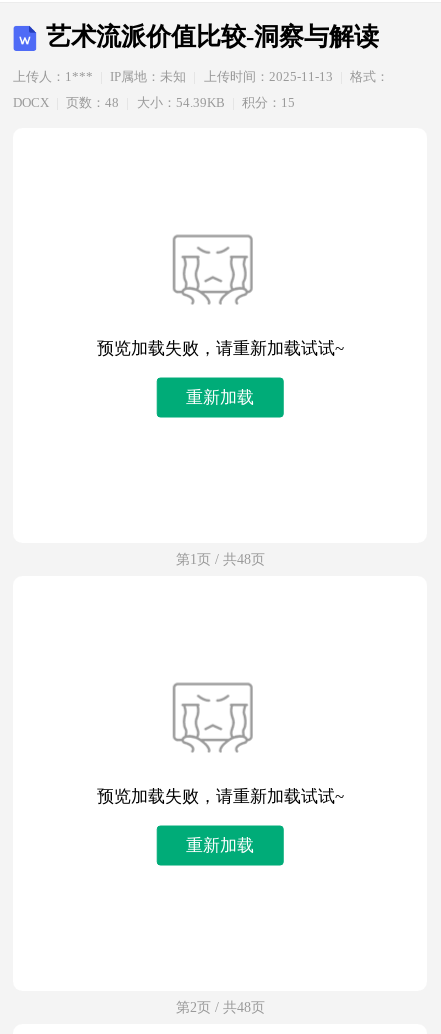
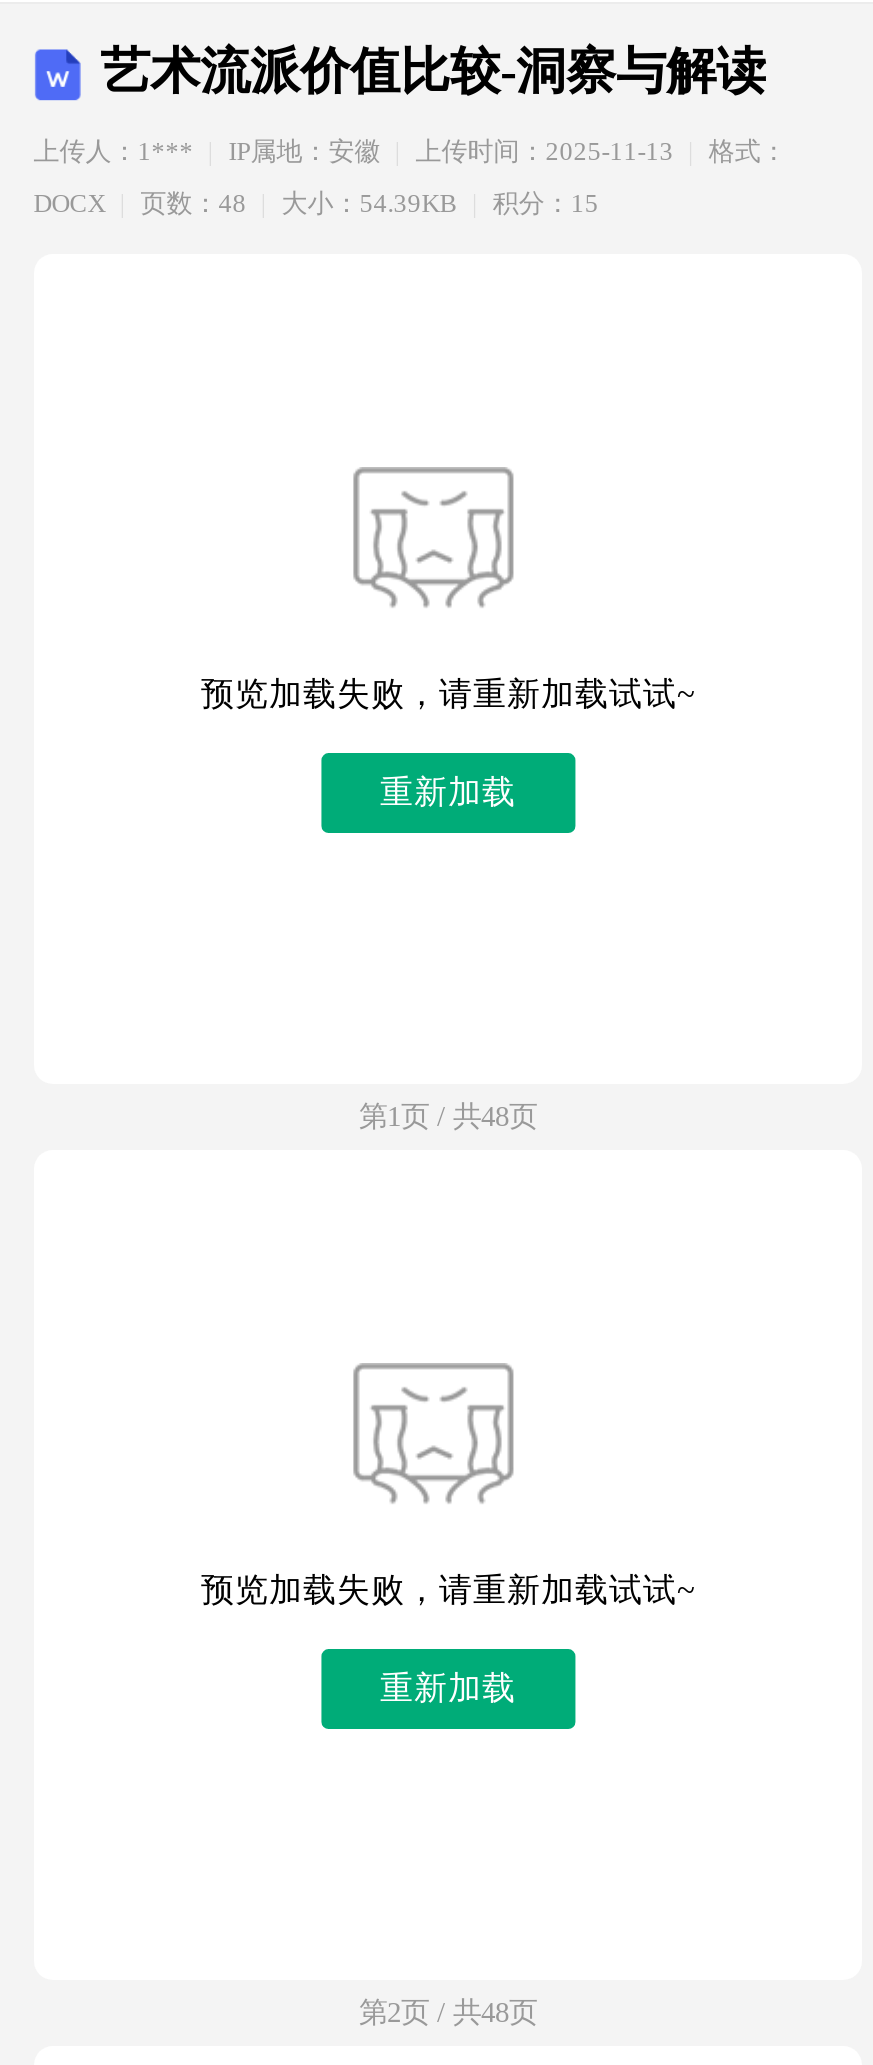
[110,69,186,84] IP属地：未知 -> [228,136,380,166] IP属地：安徽

